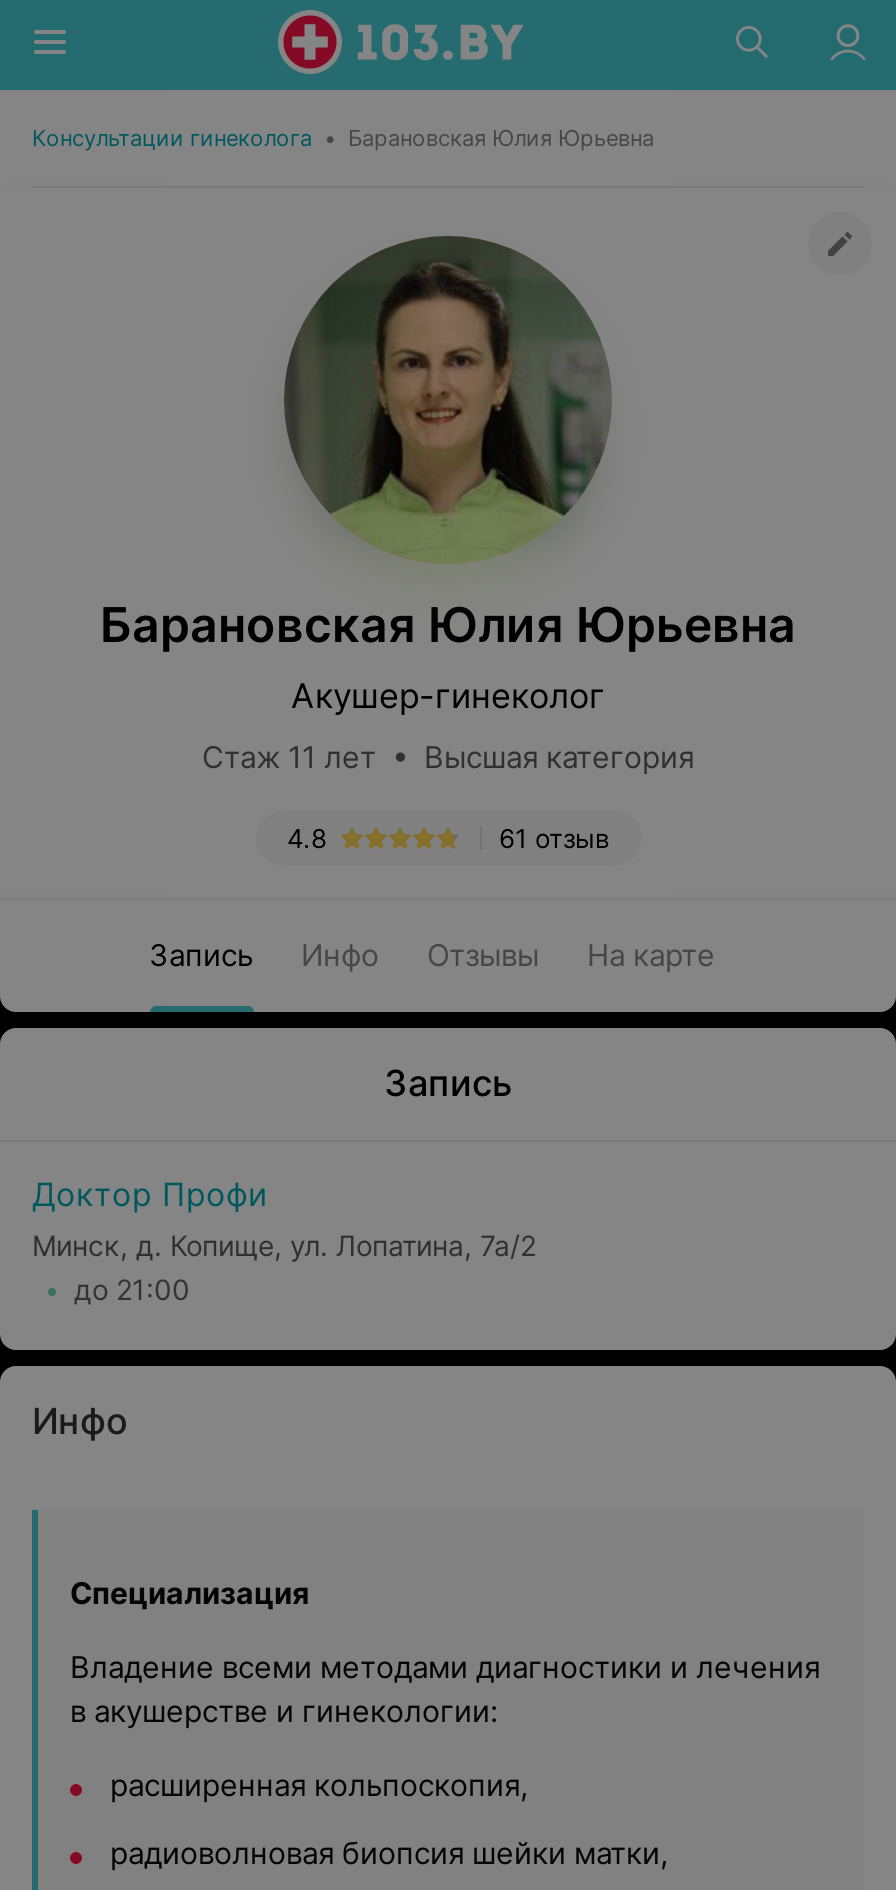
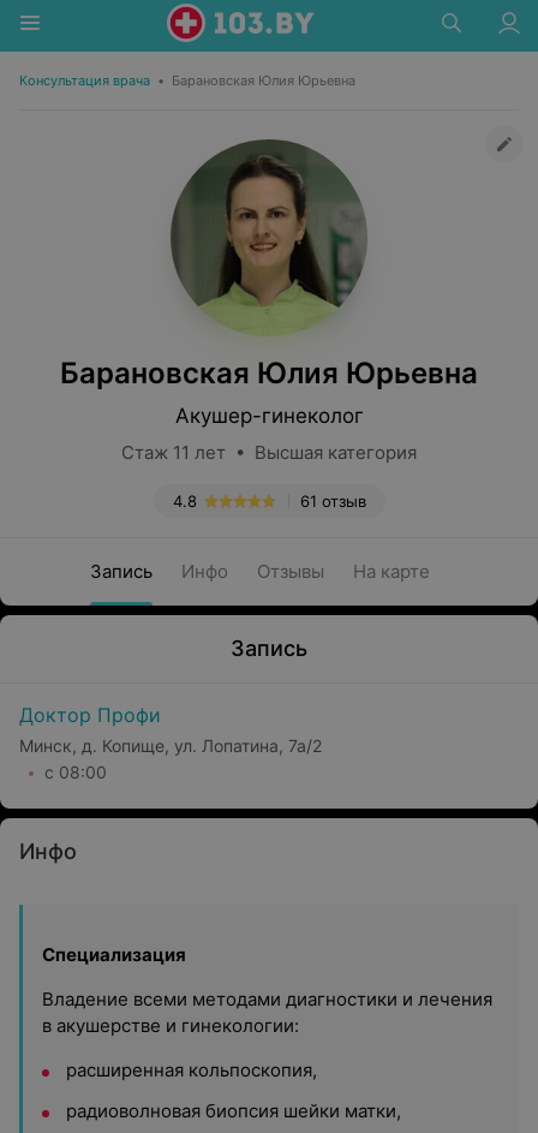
[32,124,654,152] Консультации гинеколога • Барановская Юлия Юрьевна -> [19,72,355,89] Консультация врача • Барановская Юлия Юрьевна
[74,1272,190,1306] до 21:00 -> [44,762,107,782] с 08:00

